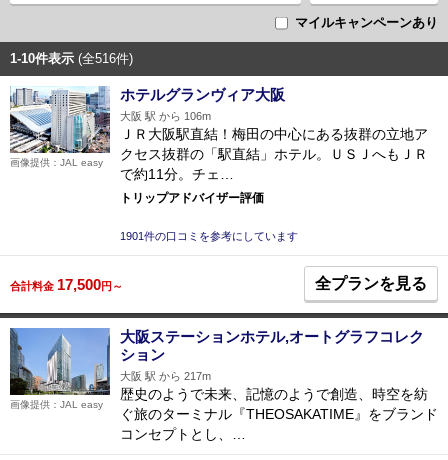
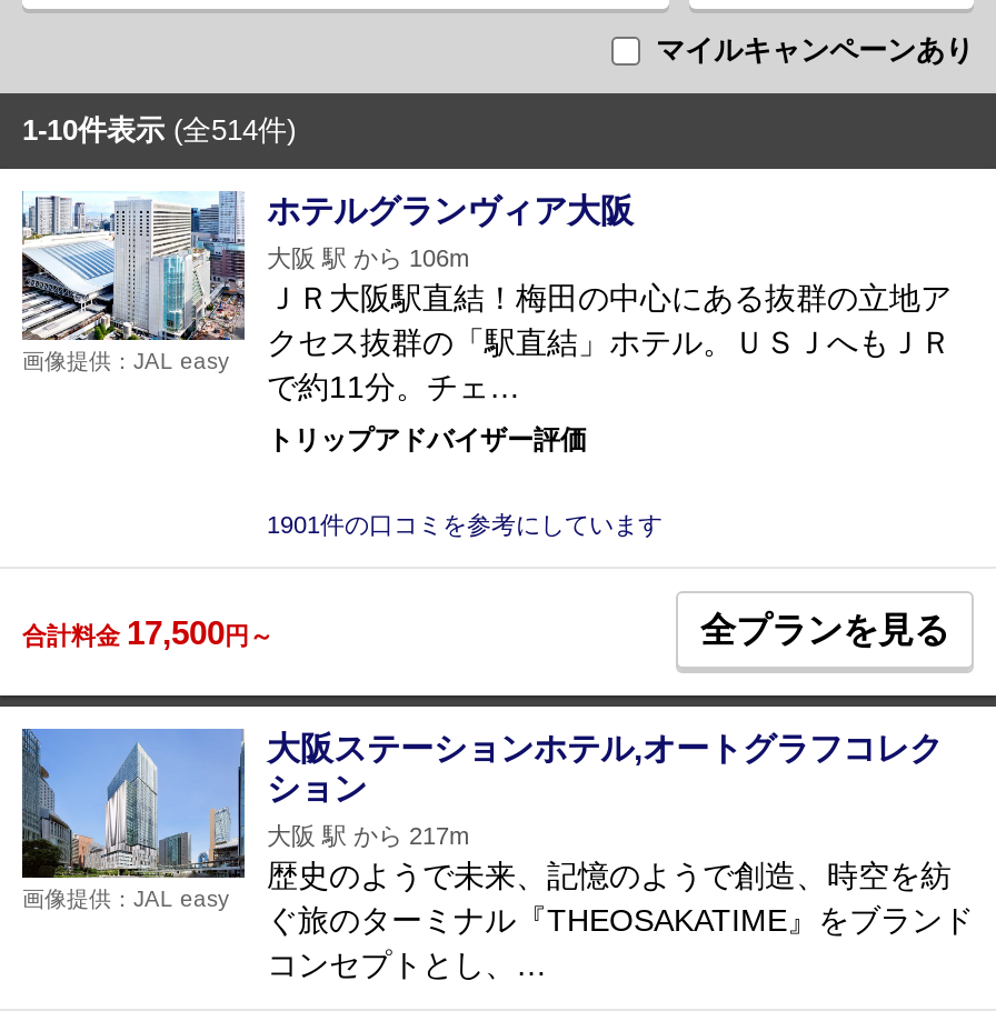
[10,51,133,66] 1-10件表示(全516件) -> [22,114,296,147] 1-10件表示(全514件)

